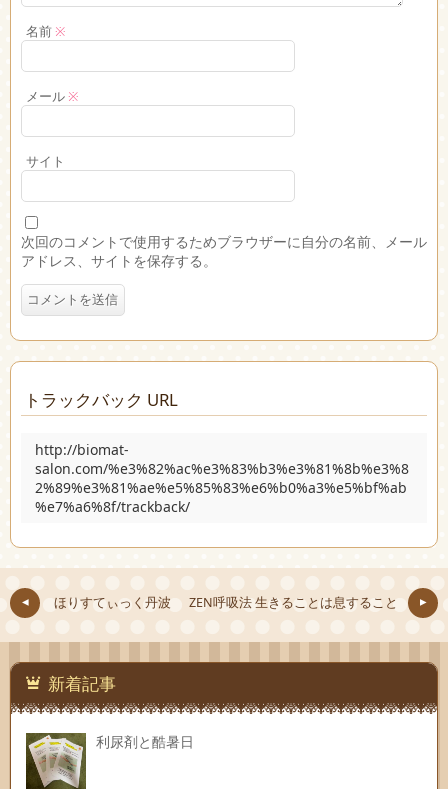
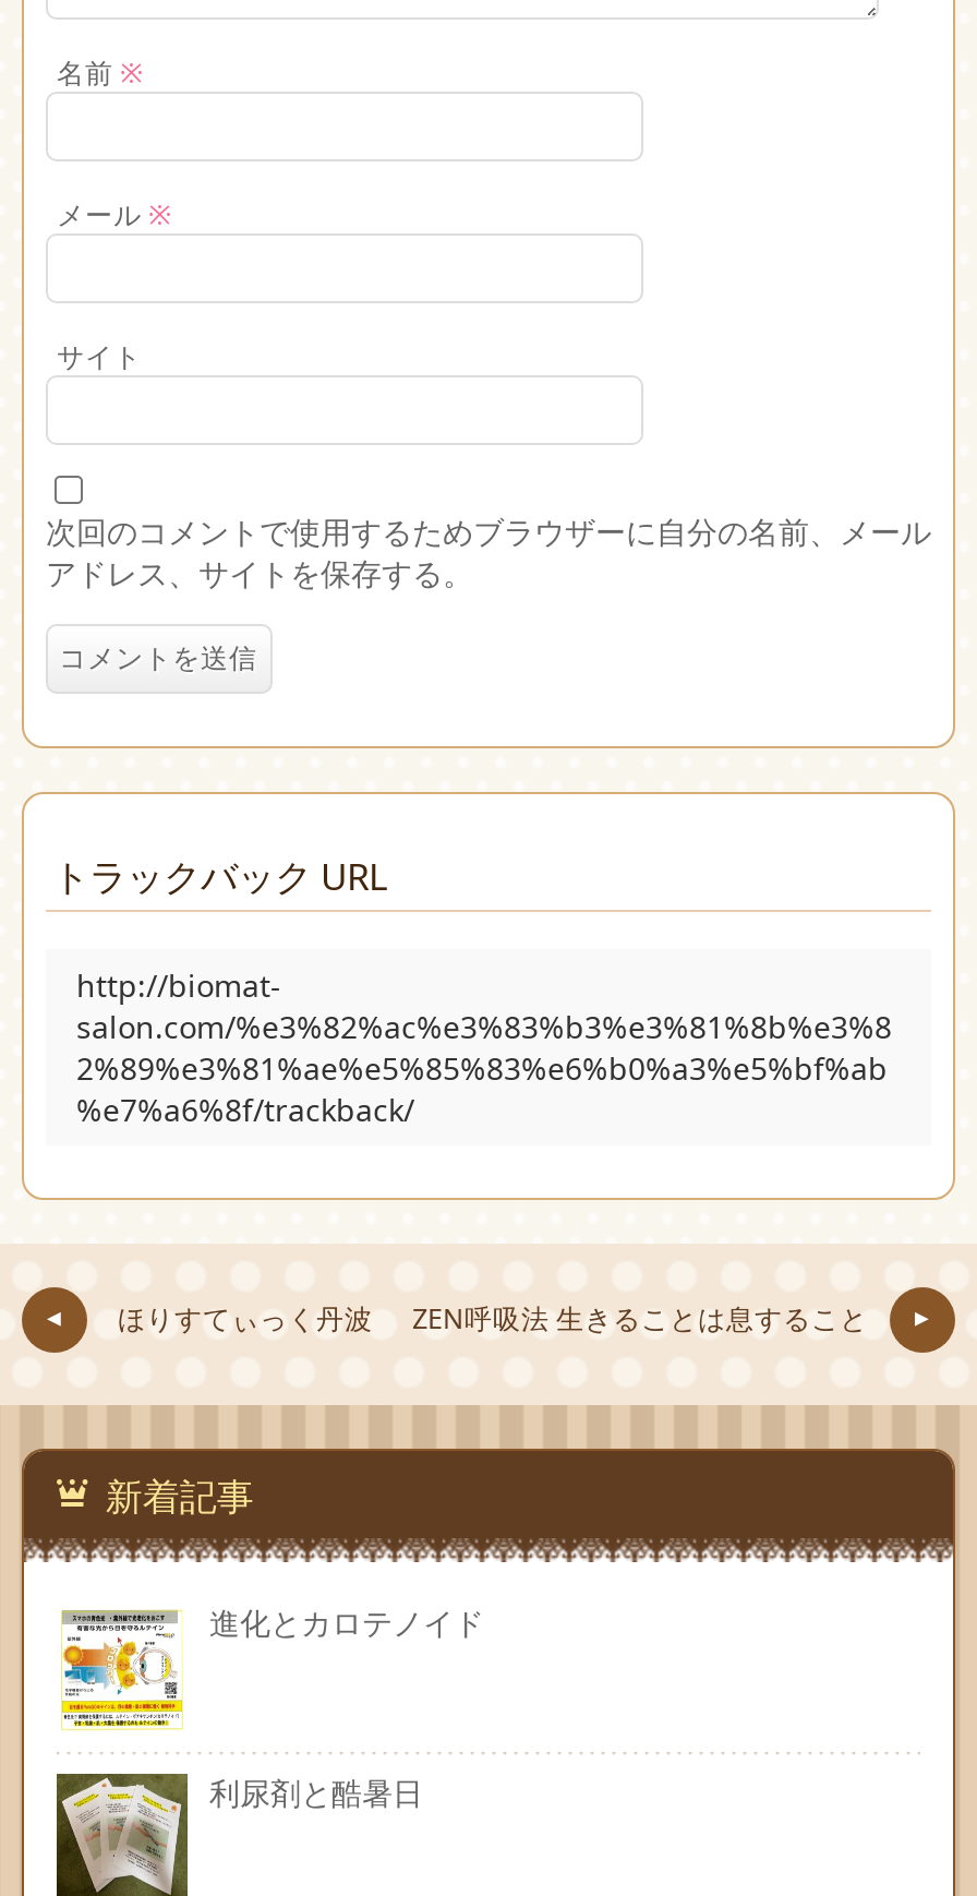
none -> [57,1601,484,1730] [image] | 進化とカロテノイド

